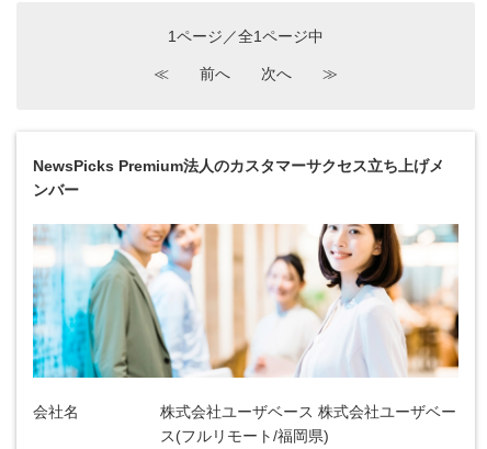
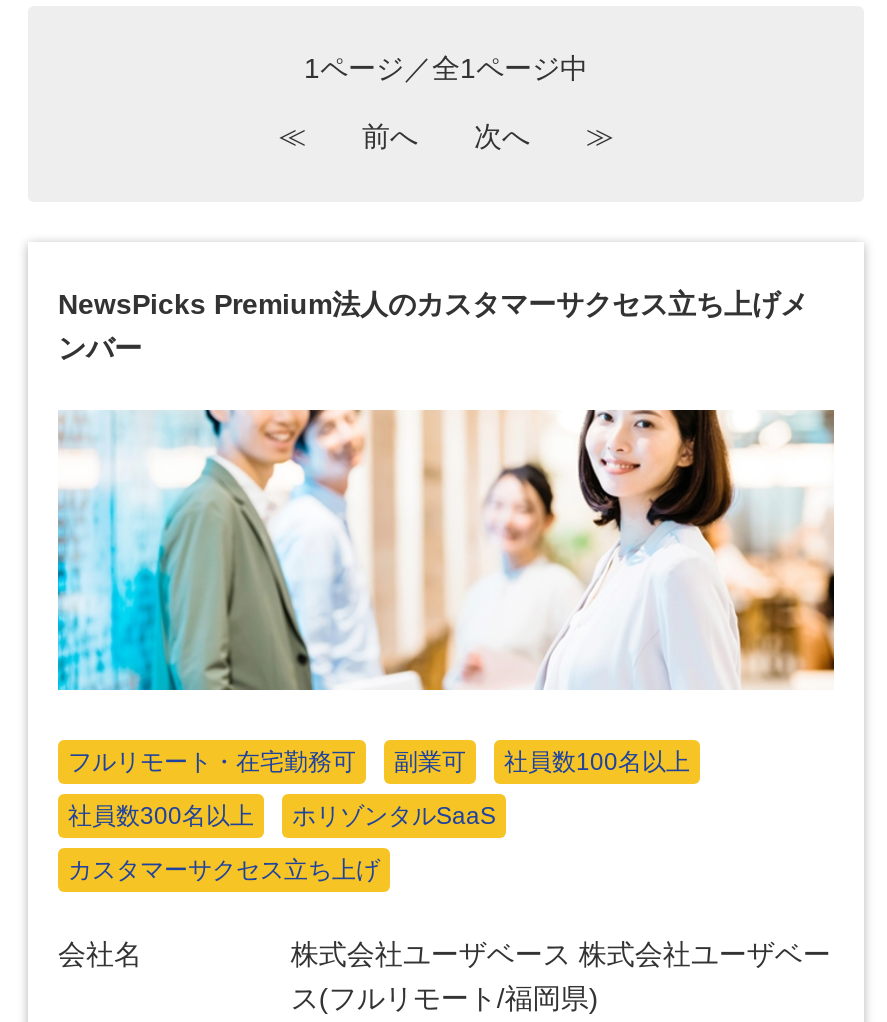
none -> [68,748,690,884] フルリモート・在宅勤務可 | 副業可 | 社員数100名以上 | 社員数300名以上 | ホリゾンタルSaaS | カスタマーサクセス立ち上げ

